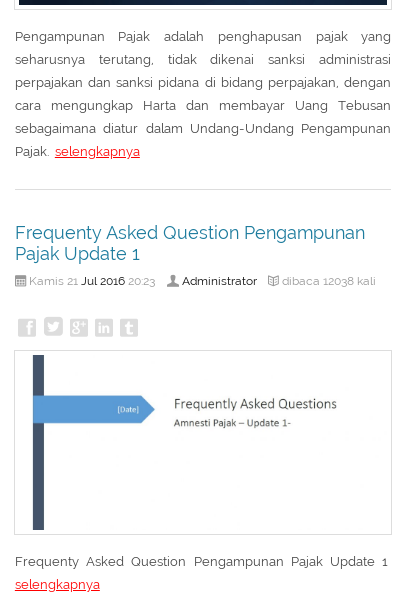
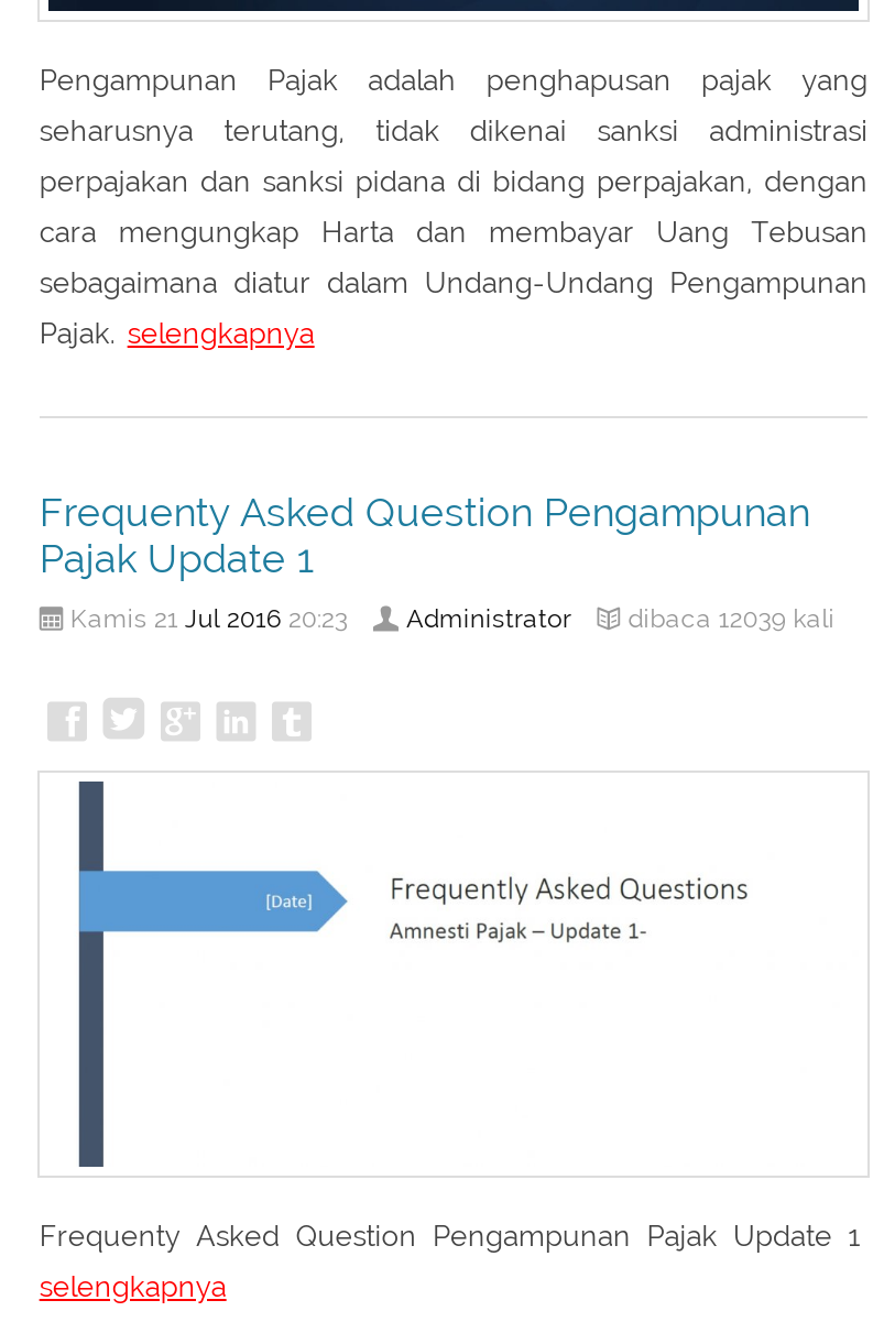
[282,275,376,287] dibaca 12038 kali -> [628,605,835,631] dibaca 12039 kali

